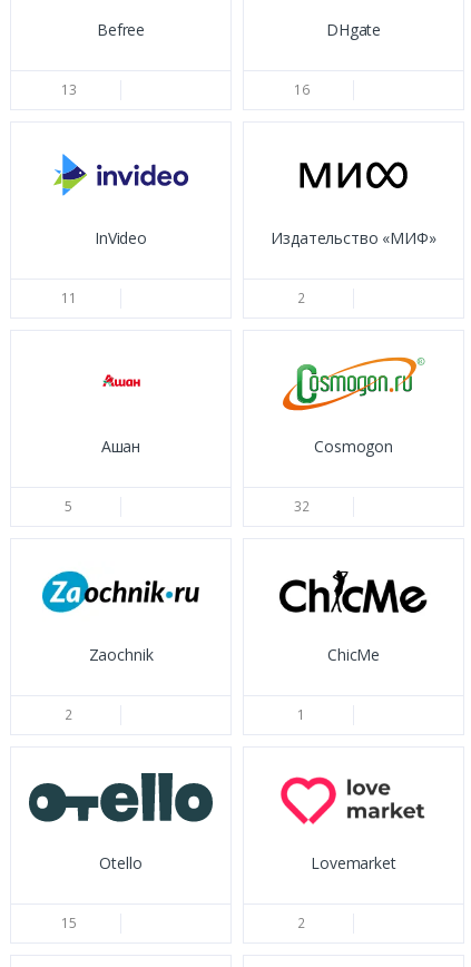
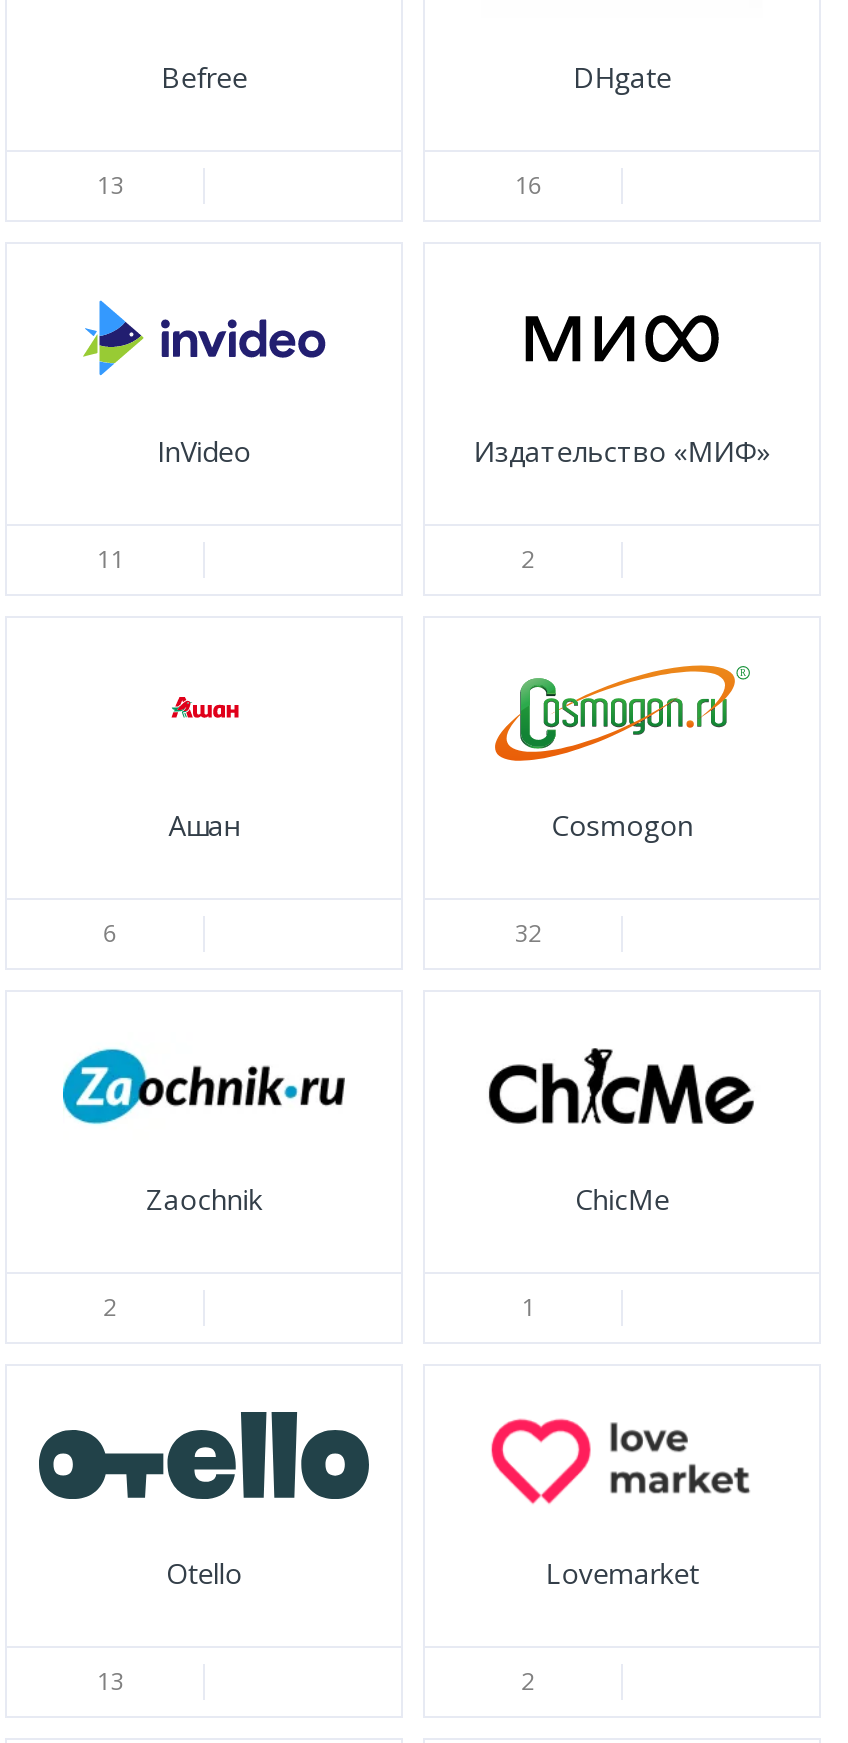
[58,497,72,516] 5 -> [92,917,117,951] 6
[55,914,76,933] 15 -> [85,1665,124,1699] 13

